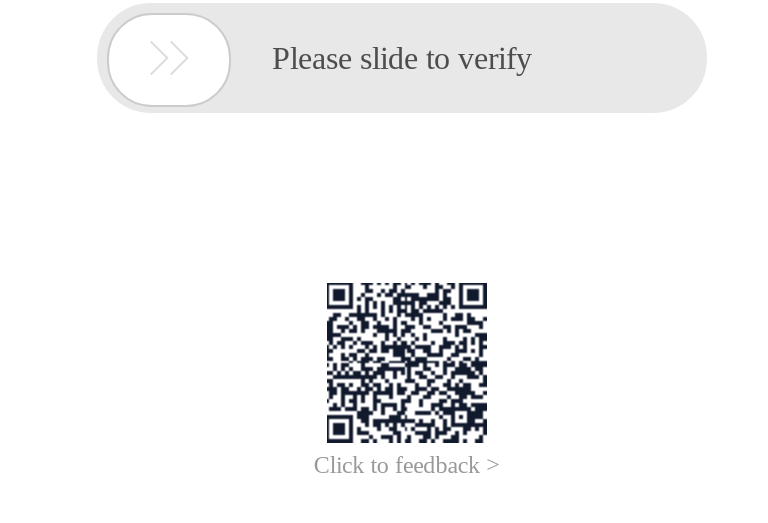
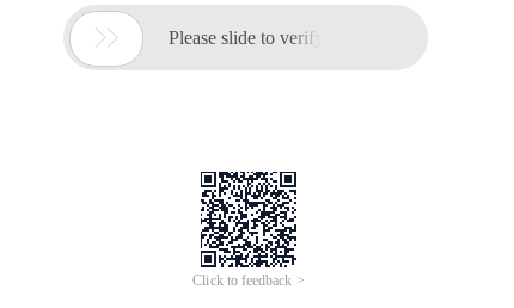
[325,281,489,445] [image] -> [200,172,298,269] [image]

